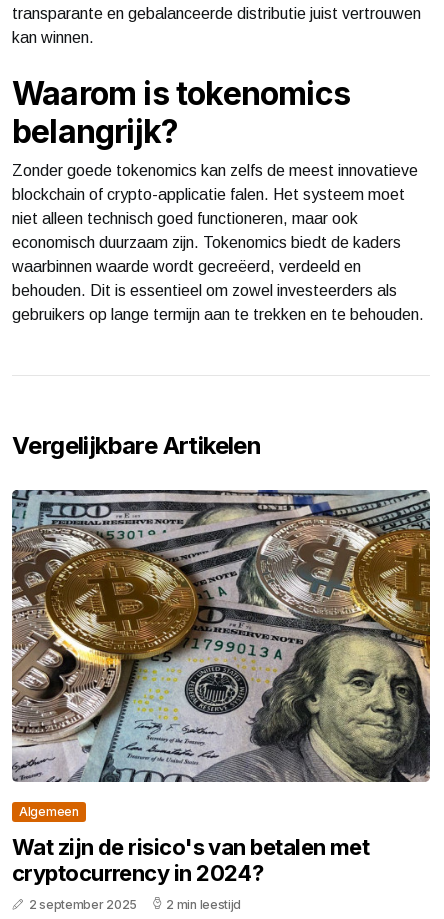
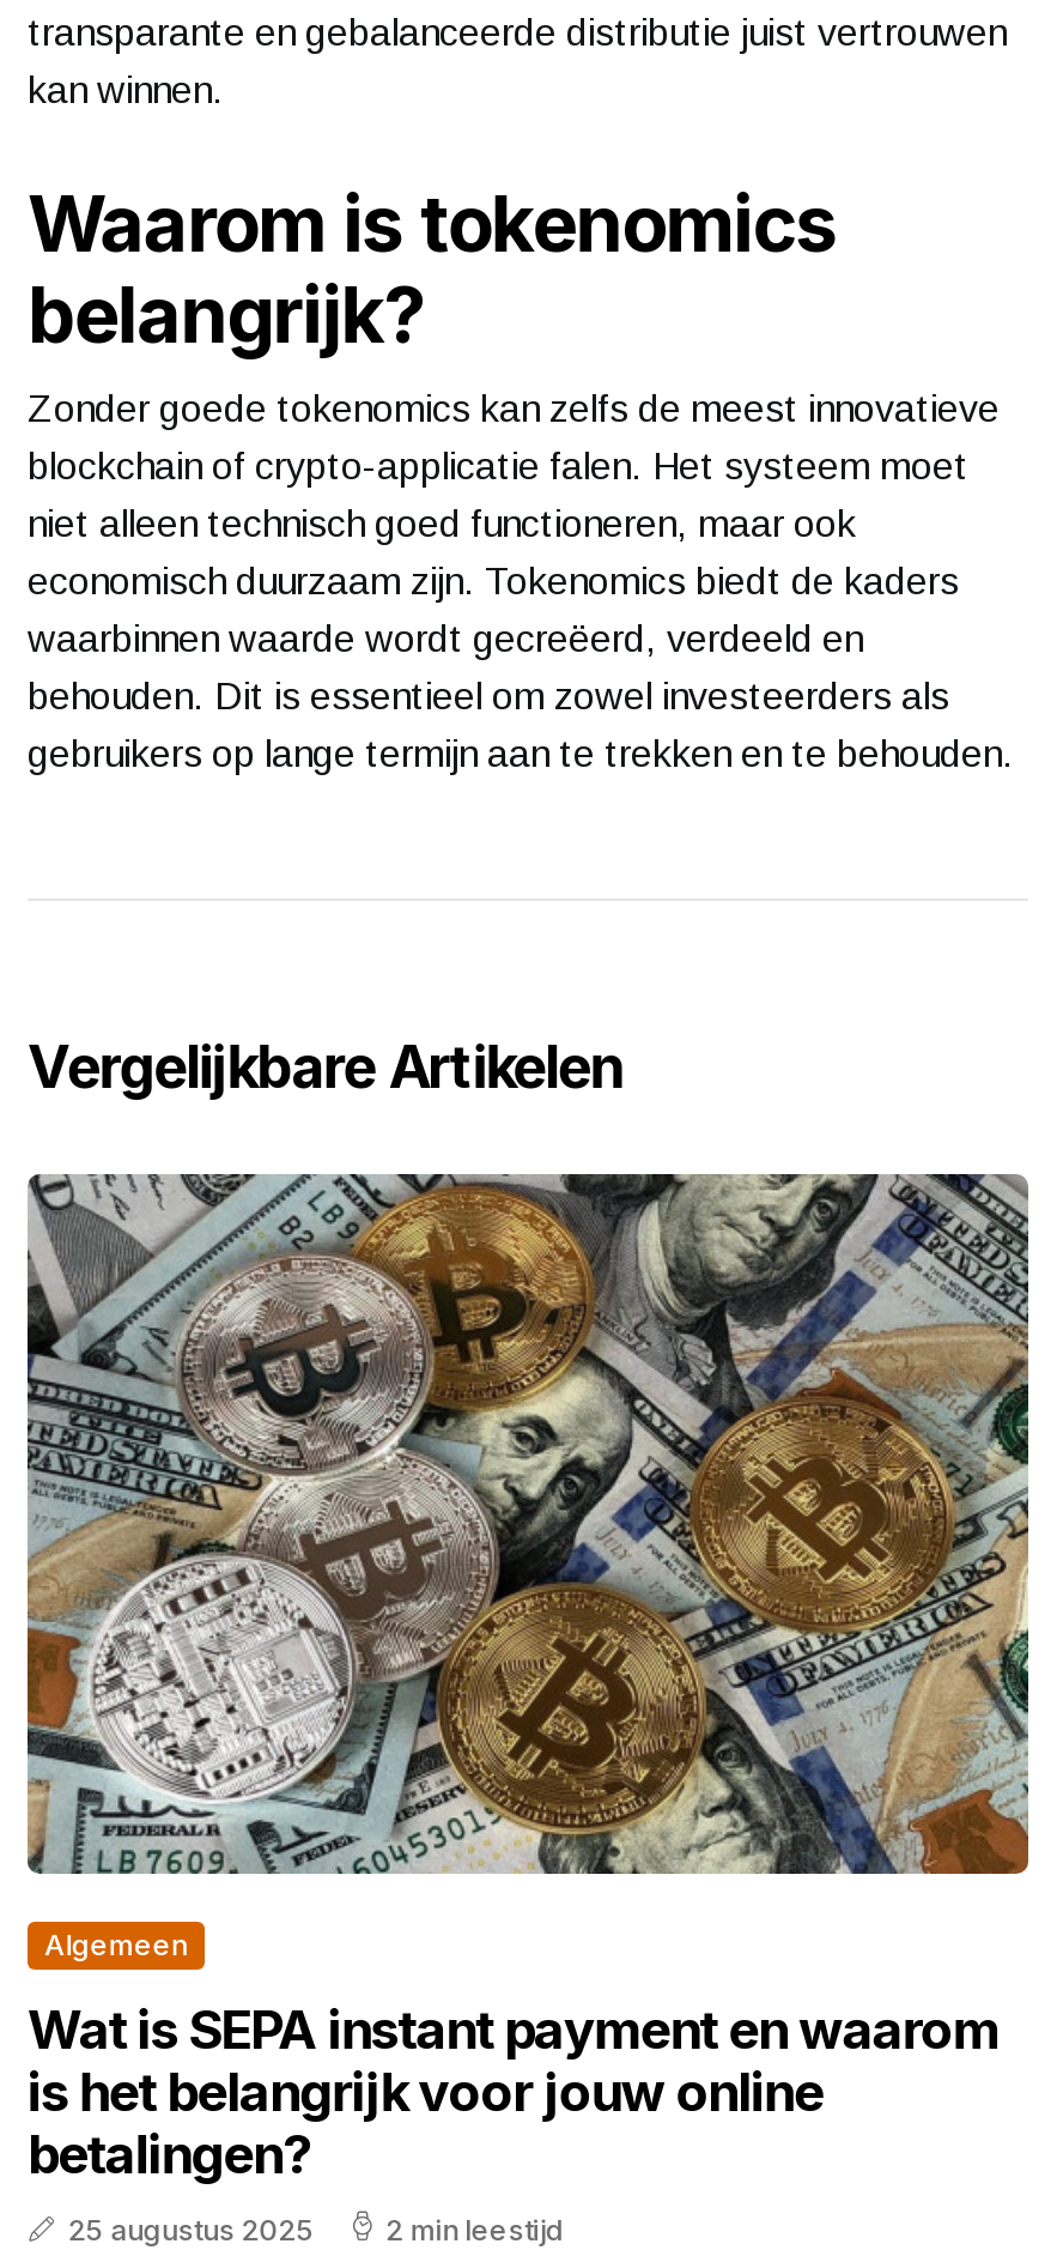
[11,489,431,783] [image] -> [25,1172,1031,1876] [image]
[12,834,369,912] Wat zijn de risico's van betalen met | cryptocurrency in 2024? | 2 september 2025 -> [28,1999,999,2248] Wat is SEPA instant payment en waarom | is het belangrijk voor jouw online | betalingen? | 25 augustus 2025

